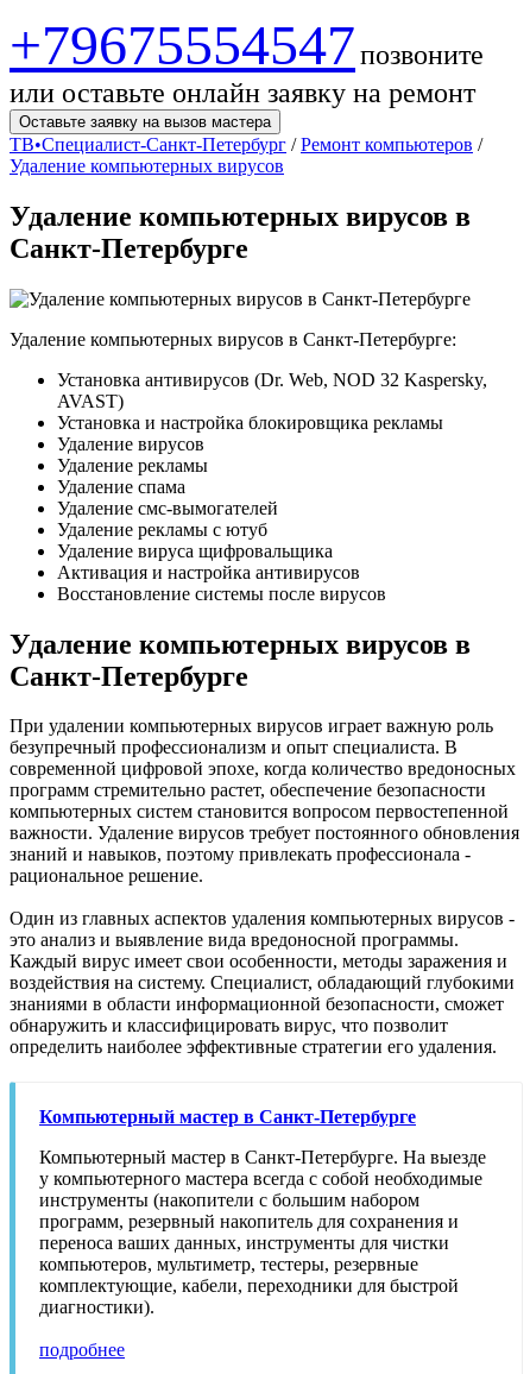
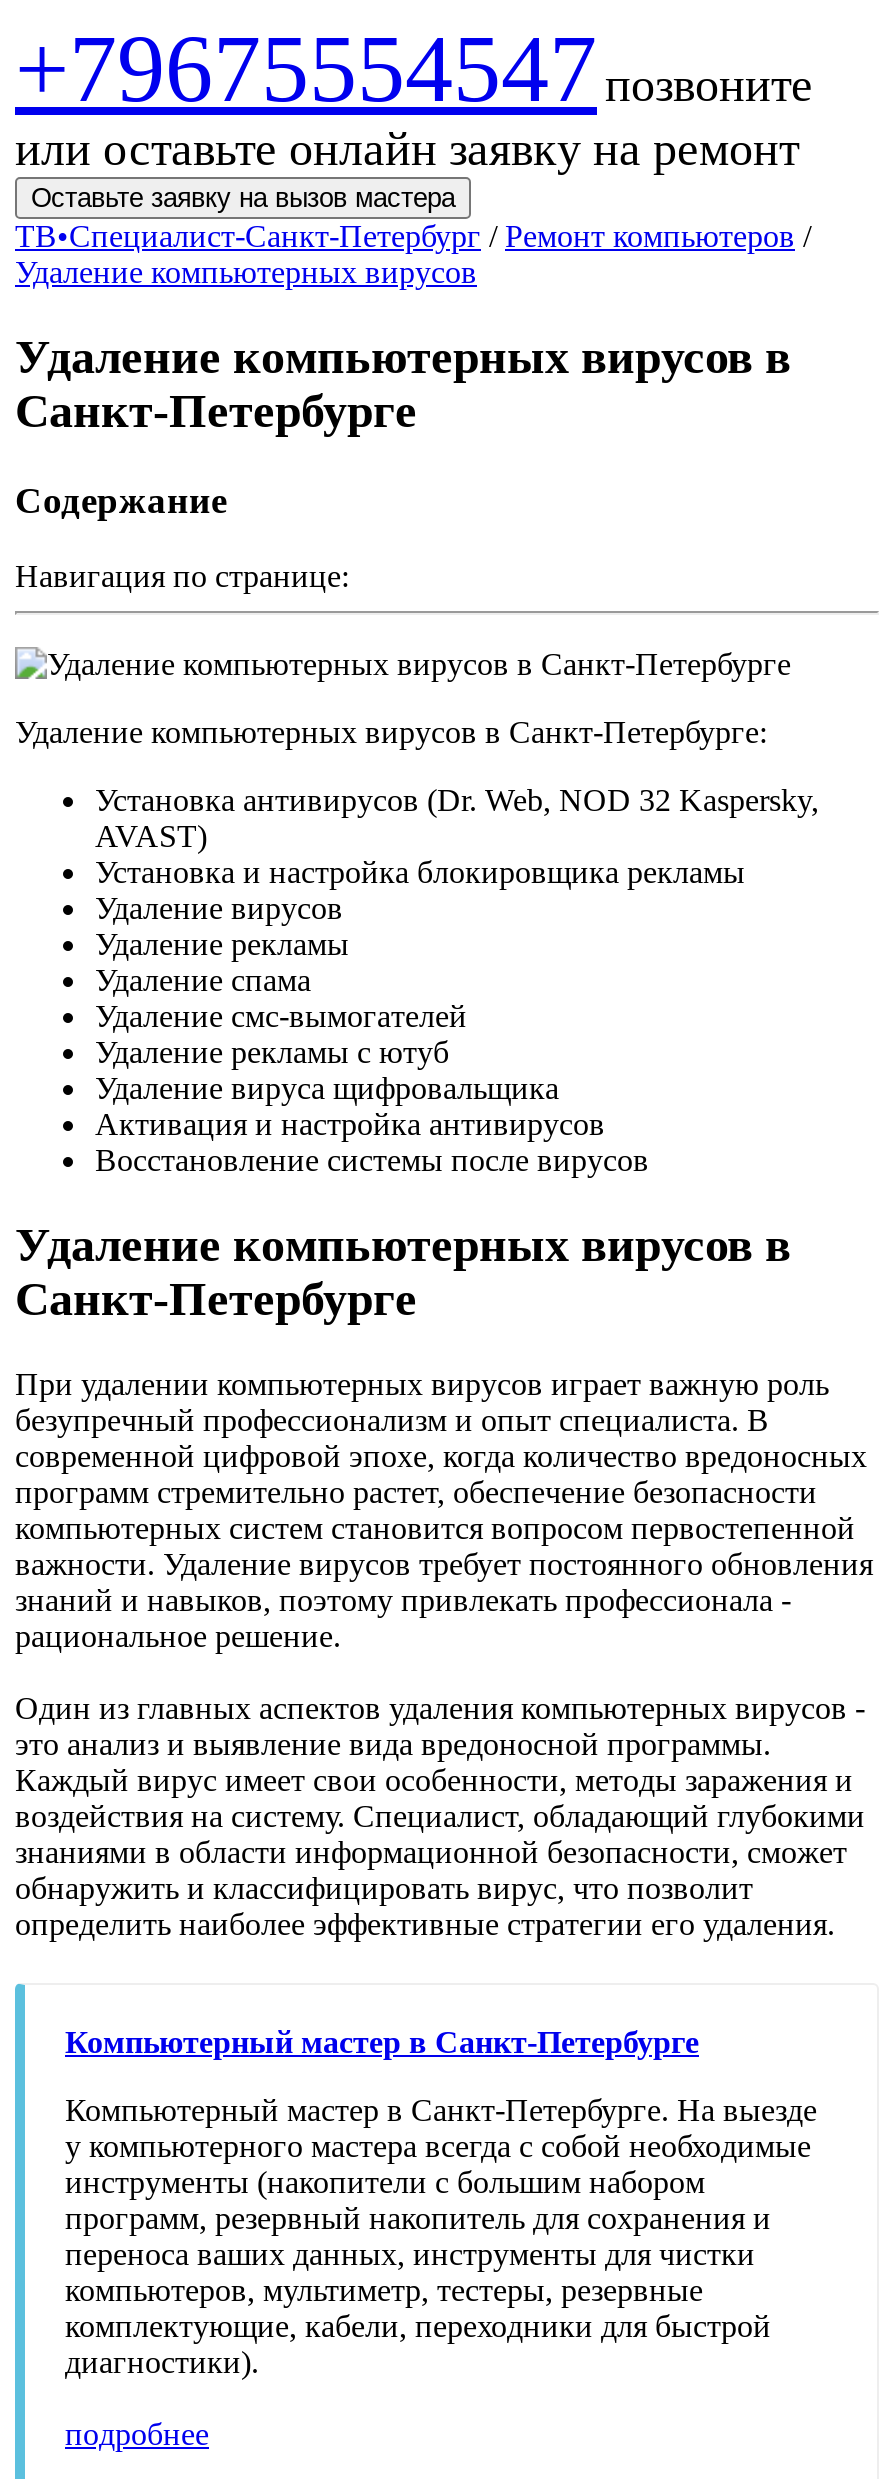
none -> [15,478,349,594] Содержание | Навигация по странице:

